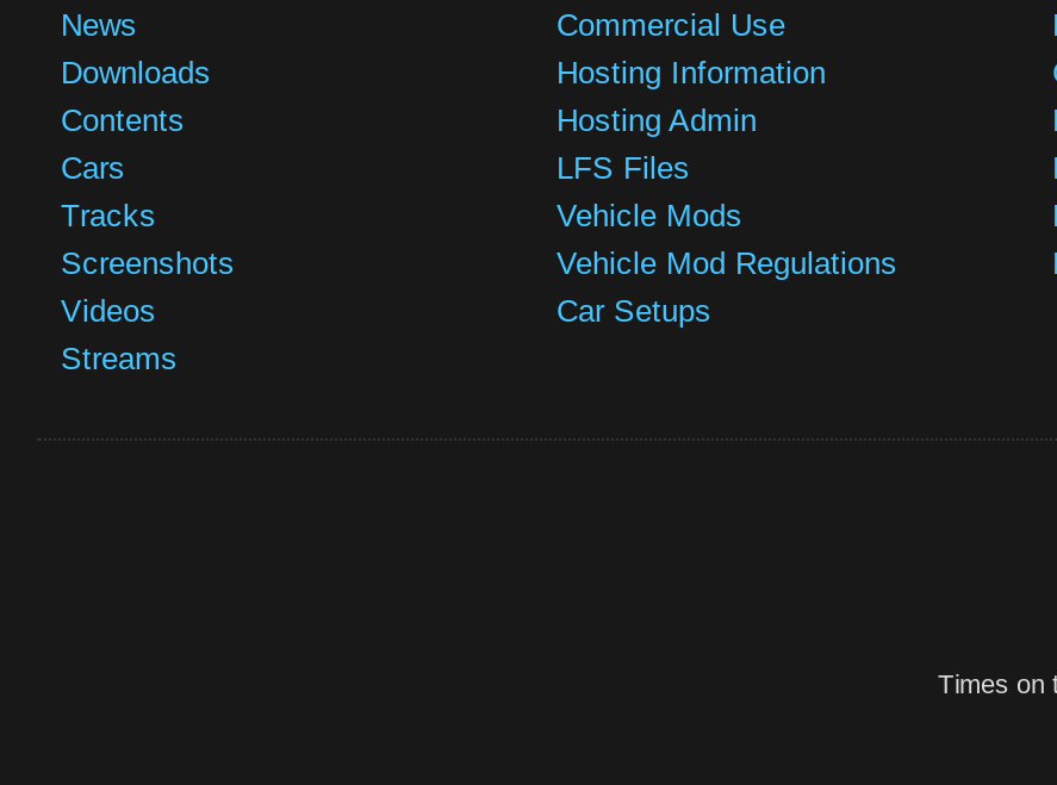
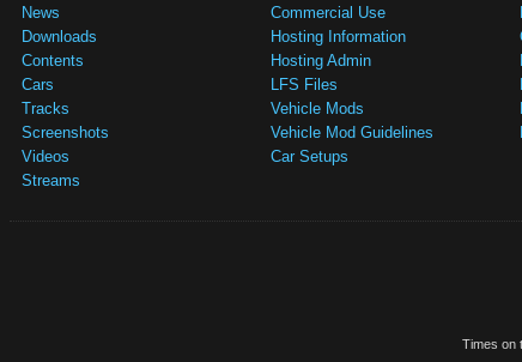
[557,245,897,281] Vehicle Mod Regulations -> [271,123,433,141] Vehicle Mod Guidelines

